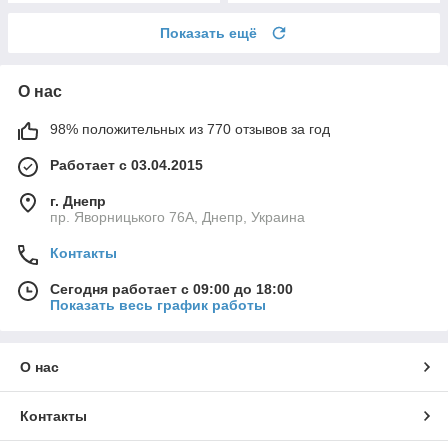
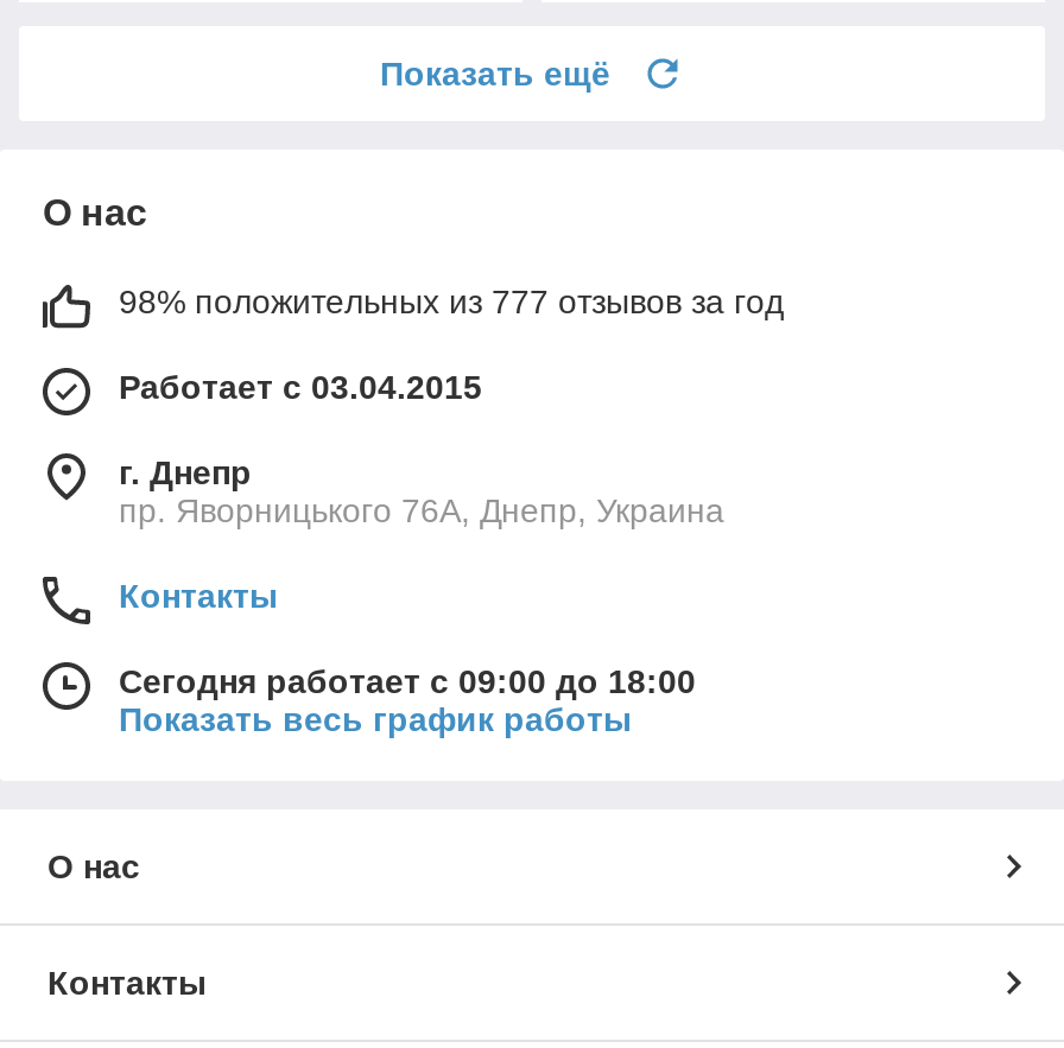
[50,121,330,137] 98% положительных из 770 отзывов за год -> [119,282,784,320] 98% положительных из 777 отзывов за год

